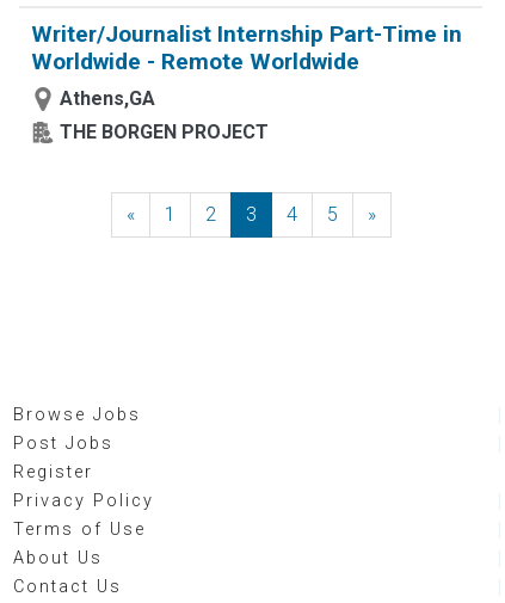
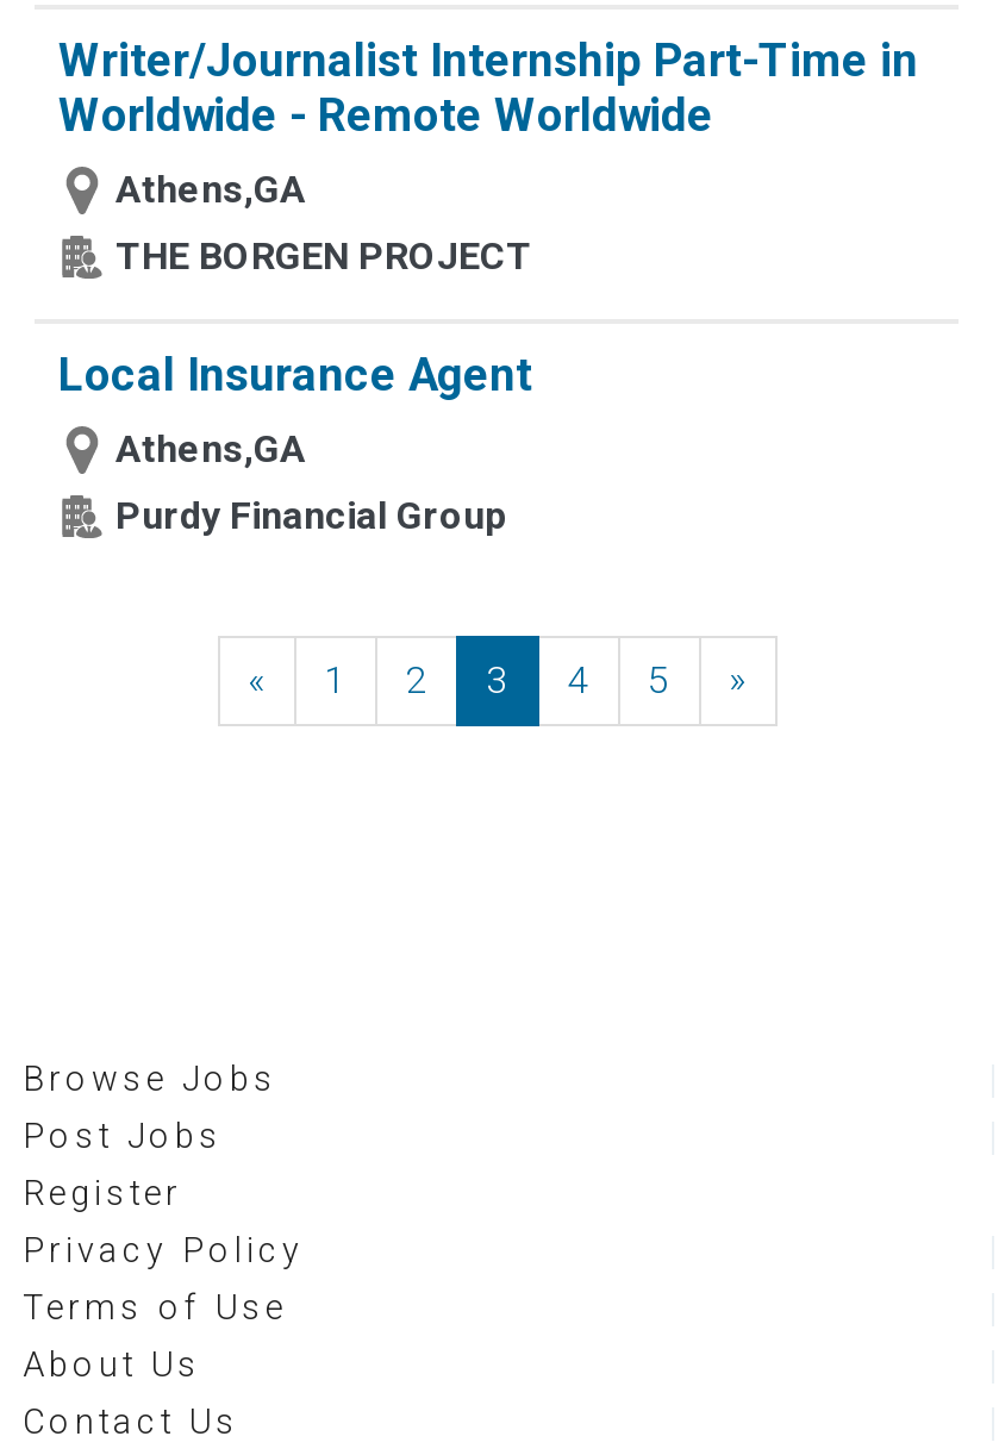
none -> [58,348,532,538] Local Insurance Agent | Athens,GA | Purdy Financial Group

